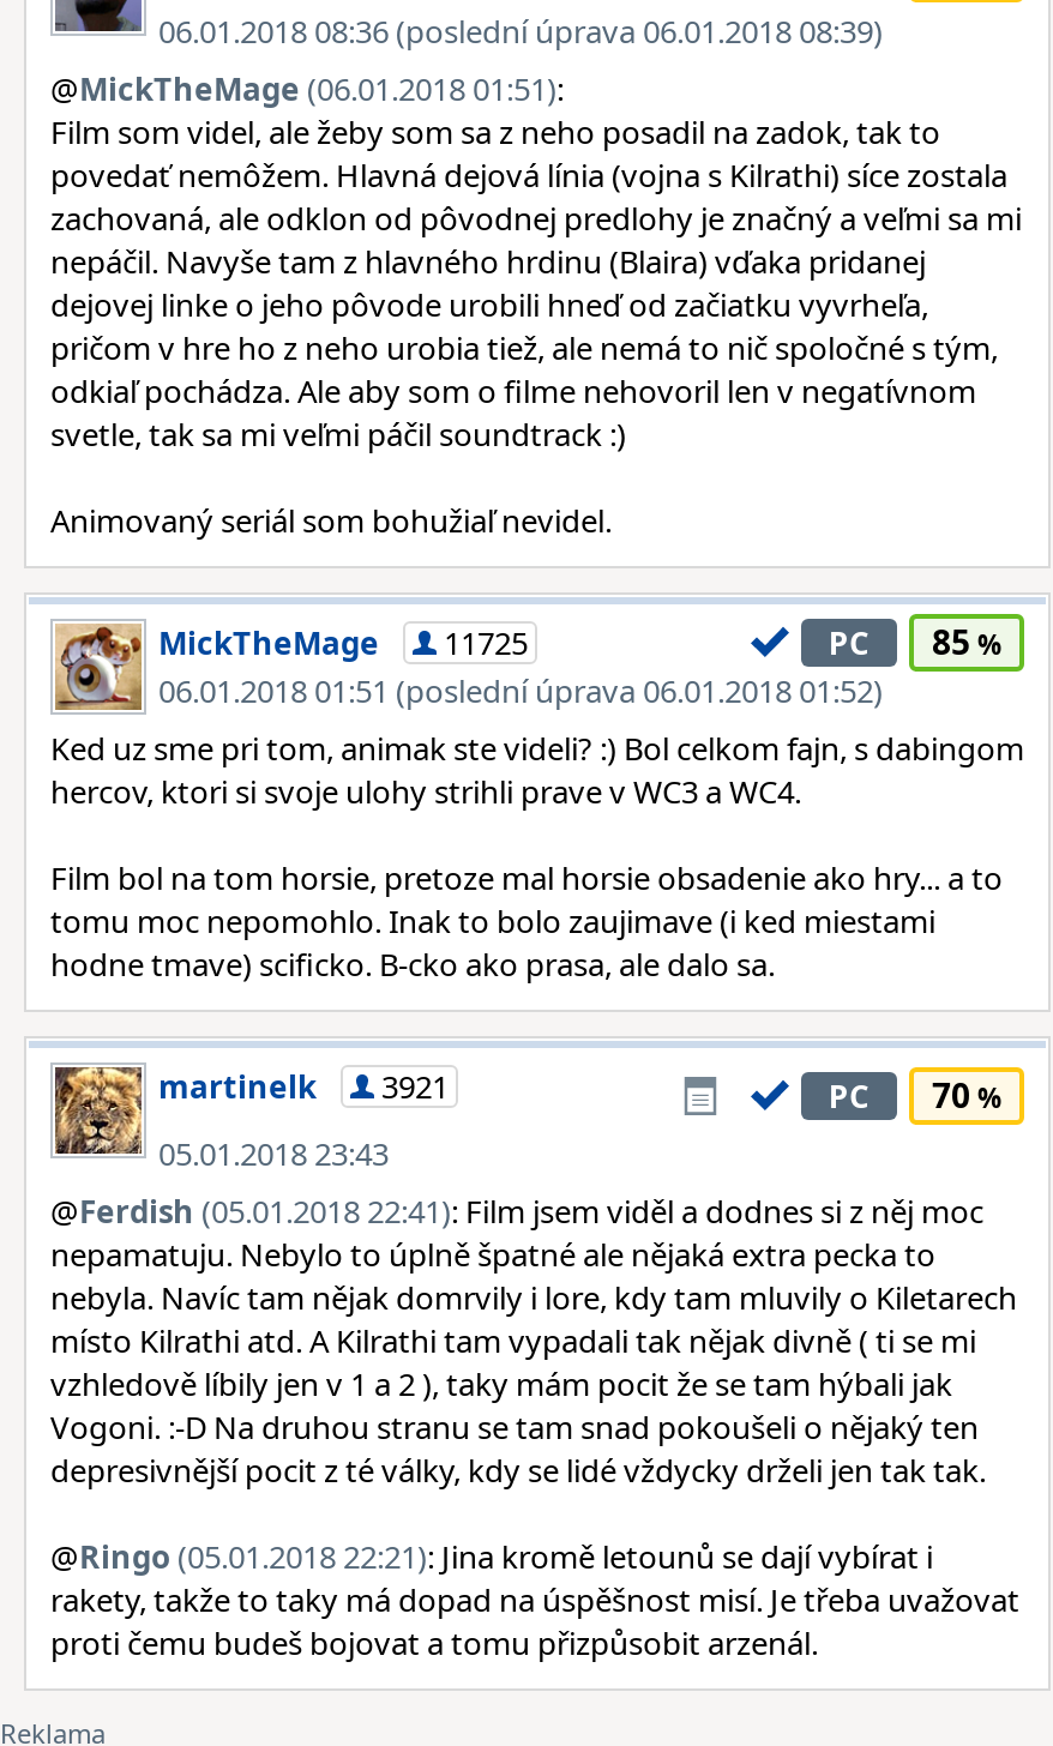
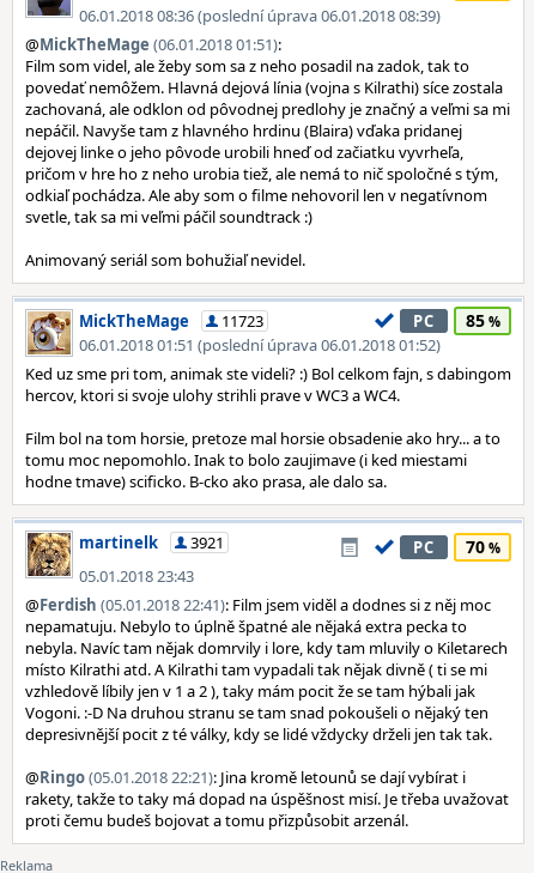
[158,621,528,664] MickTheMage 11725 -> [79,310,263,332] MickTheMage 11723

